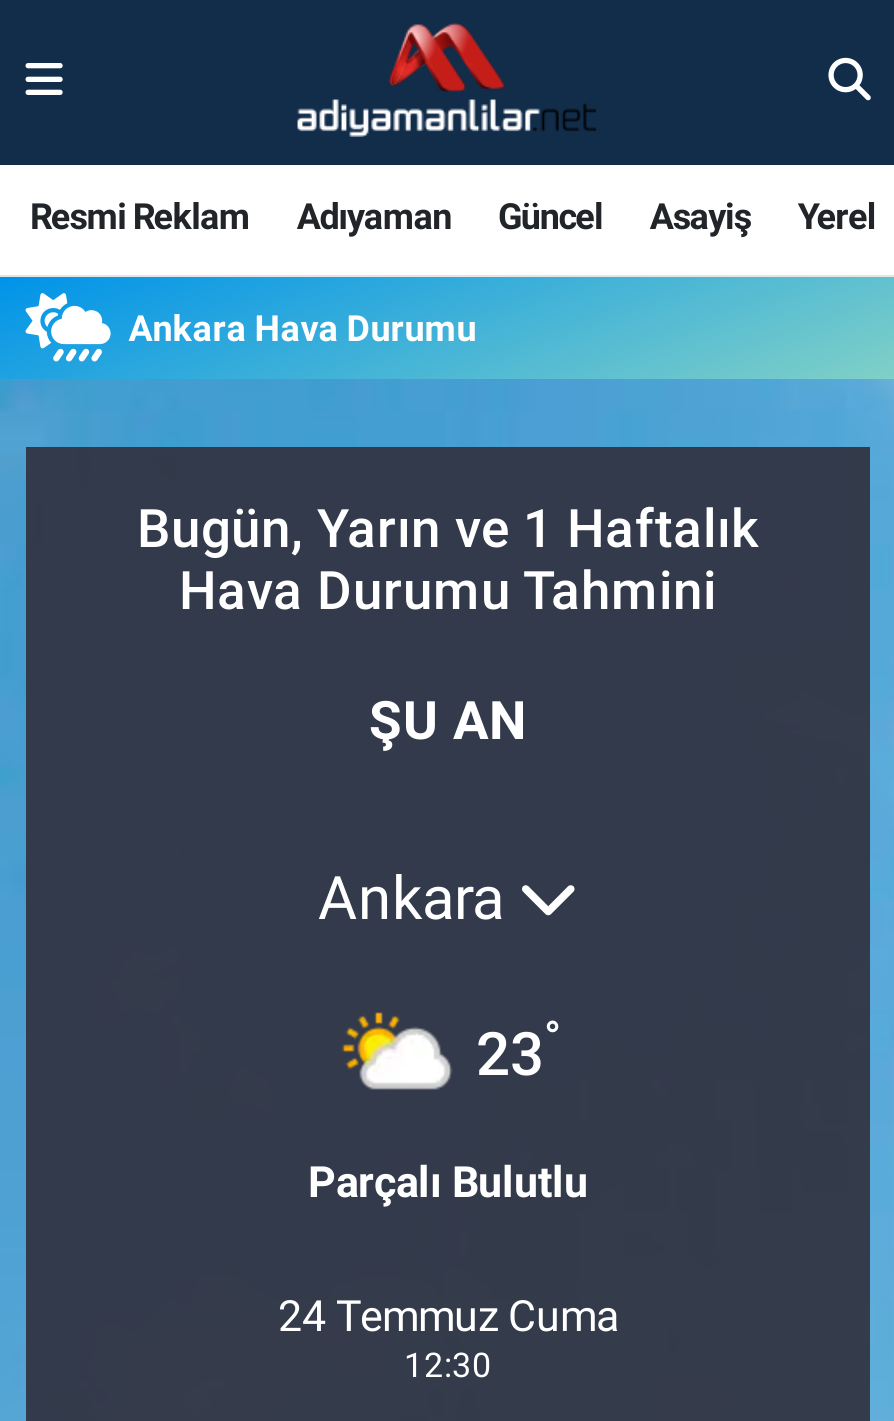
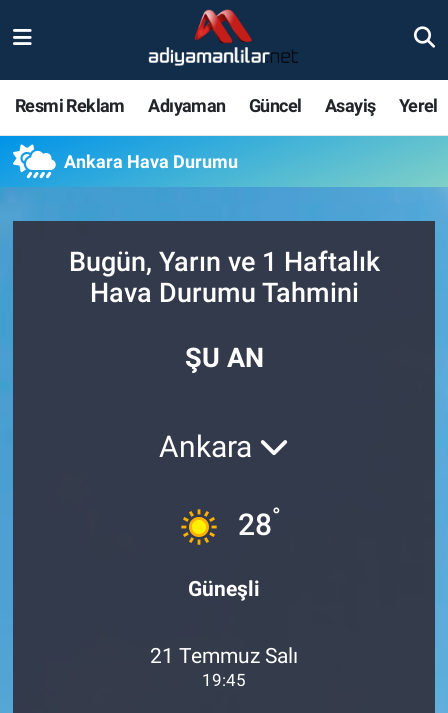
[342,1010,562,1093] [image] | 23° -> [172,503,281,546] [image] | 28°
[308,1157,588,1207] Parçalı Bulutlu -> [188,576,260,601] Güneşli
[278,1292,618,1386] 24 Temmuz Cuma | 12:30 -> [150,643,298,690] 21 Temmuz Salı | 19:45

